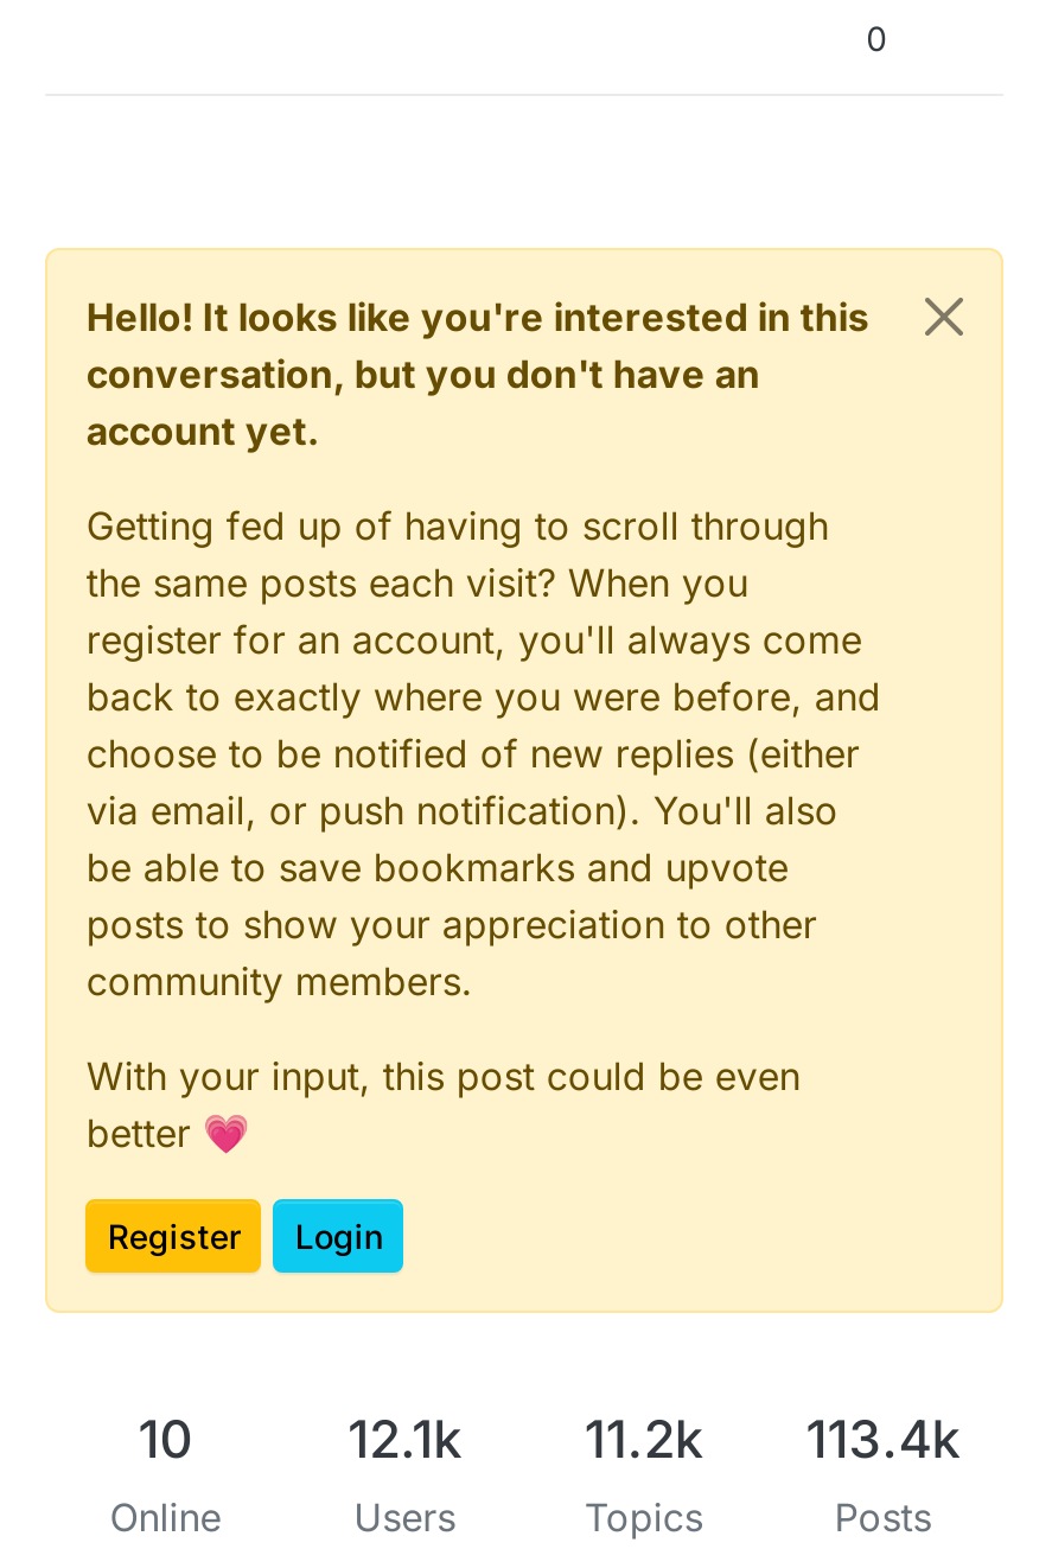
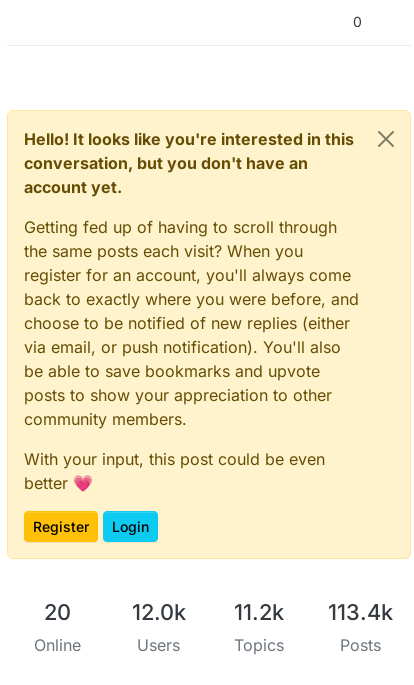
[138,1408,193,1470] 10 -> [44,599,71,625] 20
[348,1408,960,1470] 12.1k 11.2k 113.4k -> [132,599,393,625] 12.0k 11.2k 113.4k

